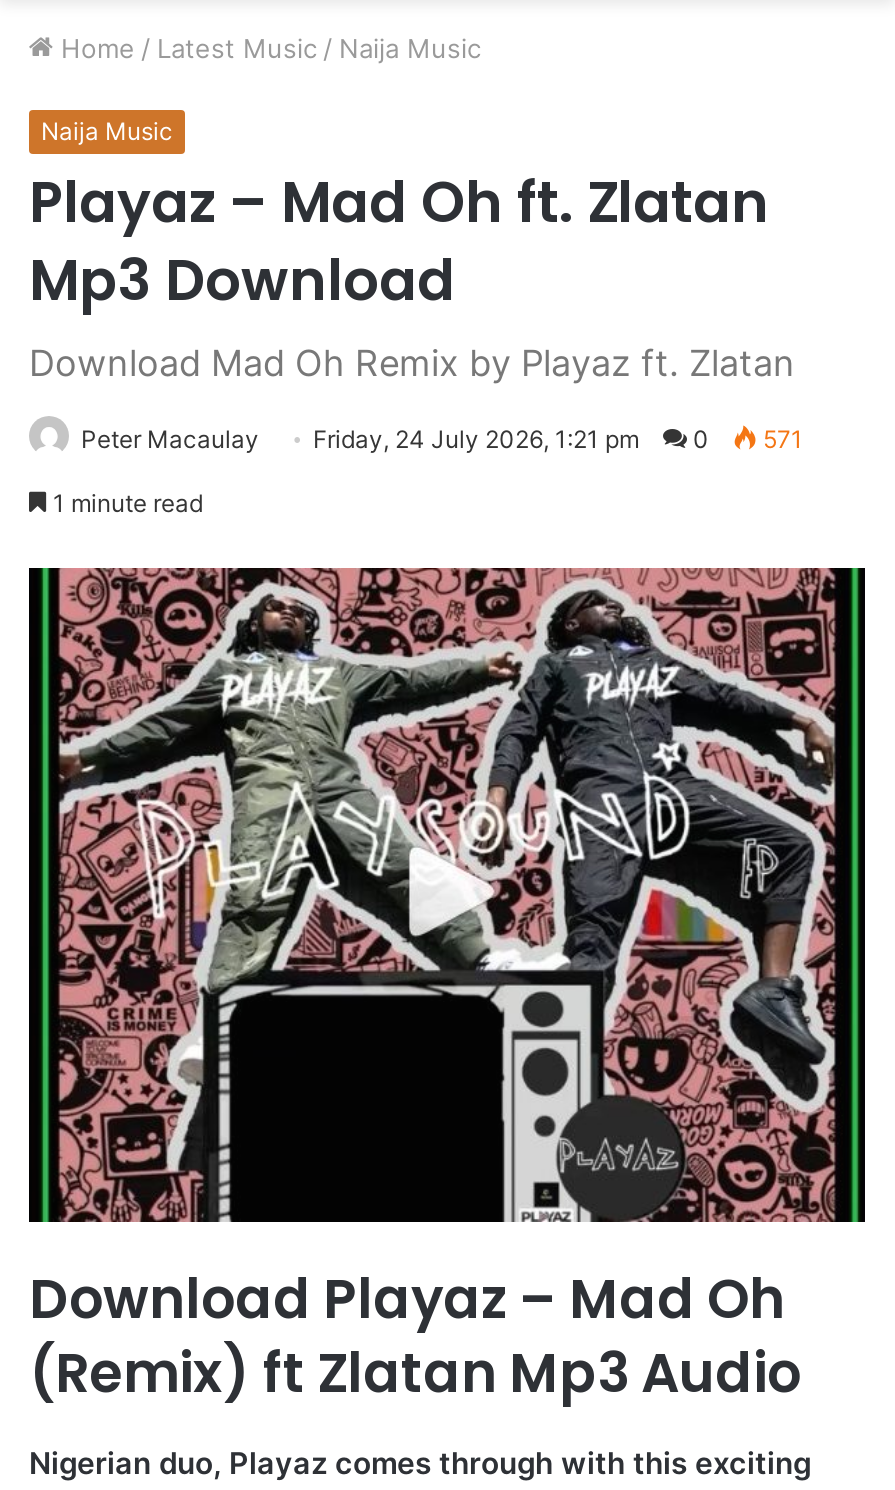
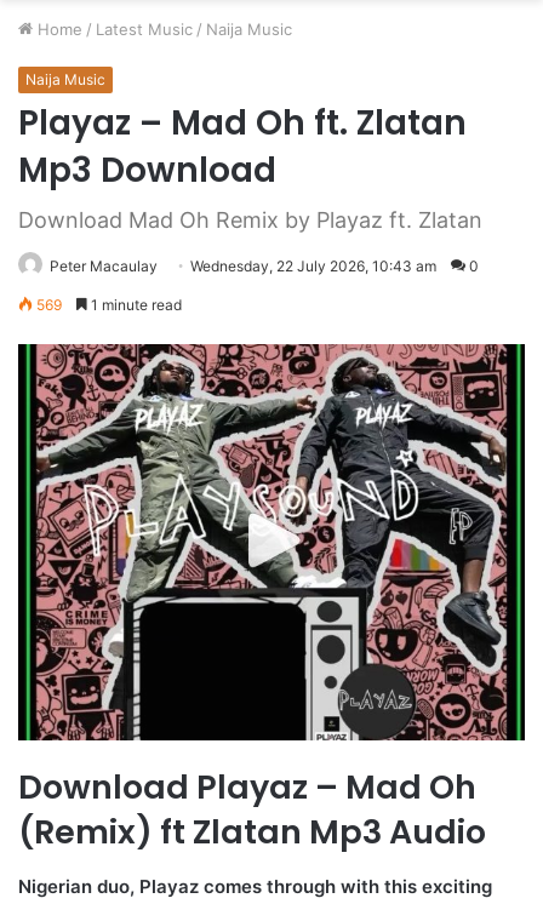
[313,424,639,454] Friday, 24 July 2026, 1:21 pm -> [190,257,436,275] Wednesday, 22 July 2026, 10:43 am
[757,424,803,454] 571 -> [33,296,62,314] 569

